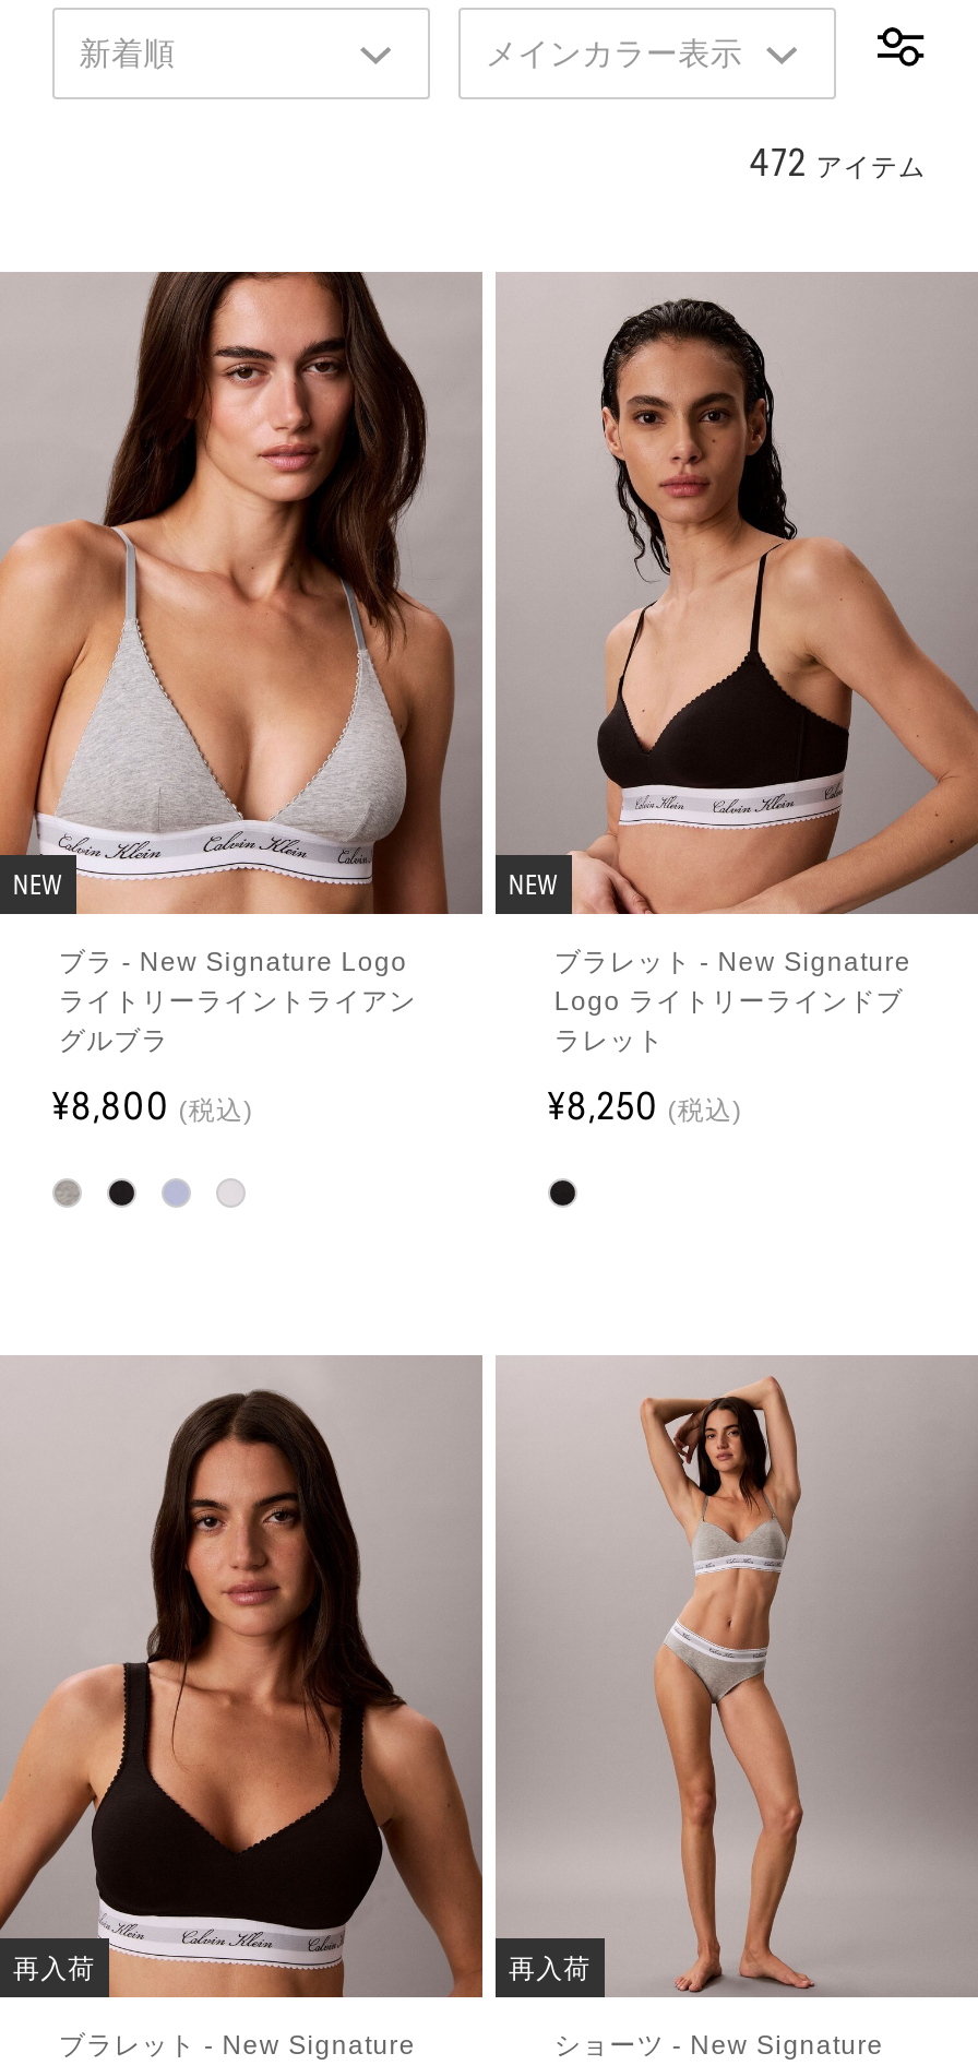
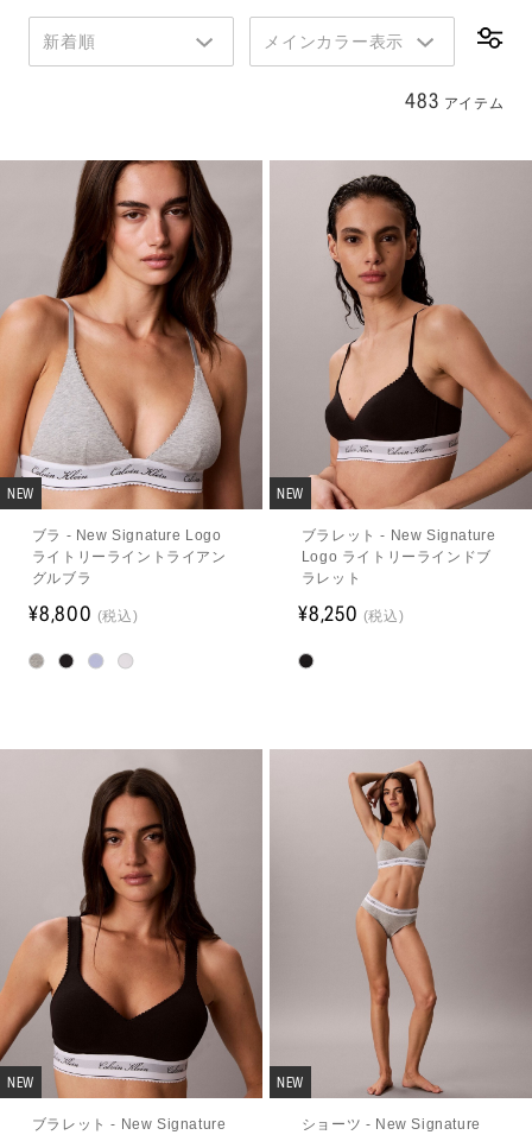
[750,139,926,185] 472アイテム -> [405,88,504,113] 483アイテム
[13,1951,96,1984] 再入荷 -> [7,1073,34,1091] NEW
[509,1951,591,1984] 再入荷 -> [277,1073,304,1091] NEW

